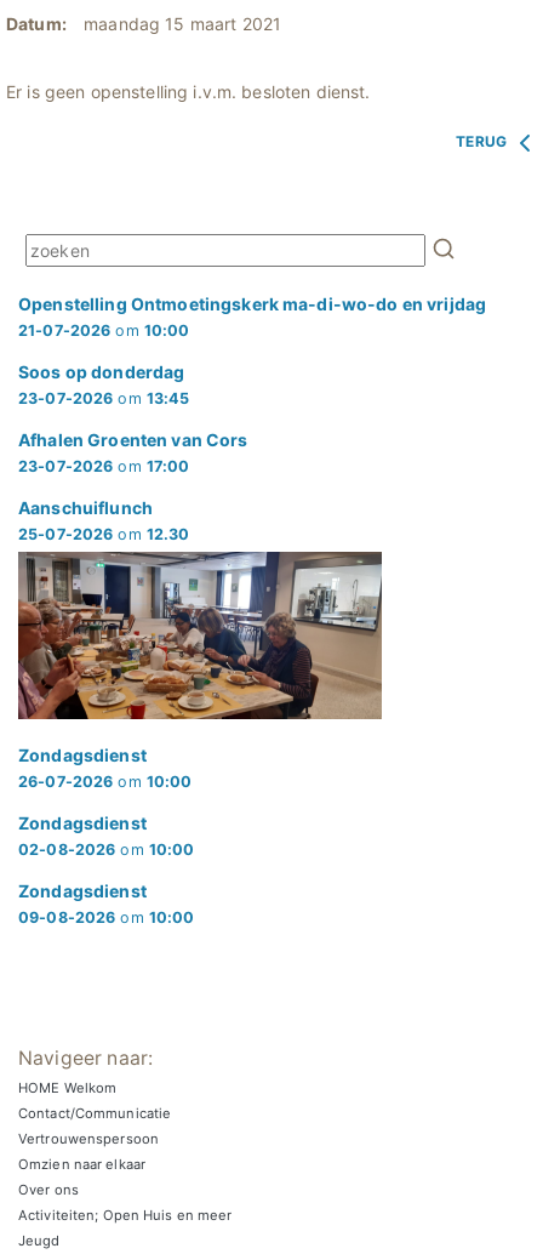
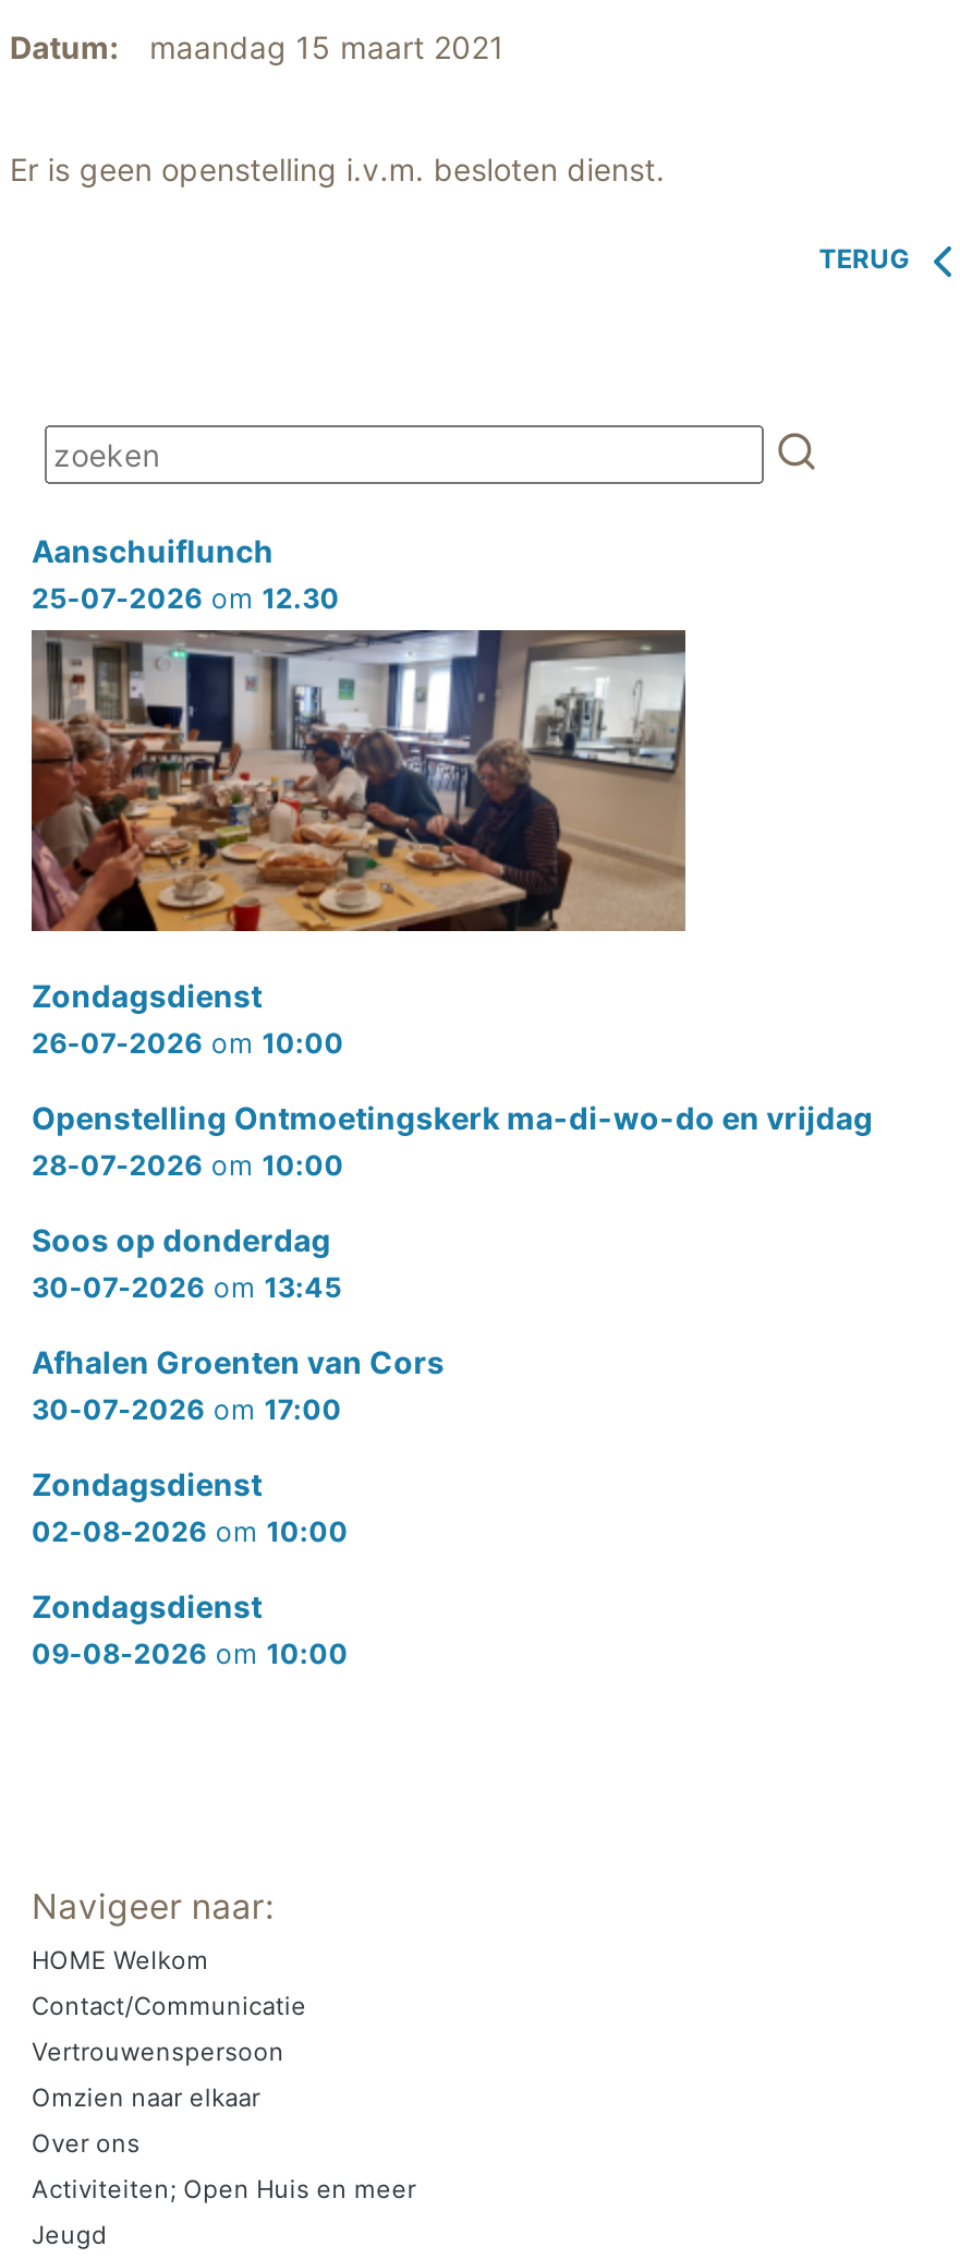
moved [18,293,486,314] -> [32,1099,873,1136]: Openstelling Ontmoetingskerk ma-di-wo-do en vrijdag
[18,321,190,475] 21-07-2026 om 10:00 | 23-07-2026 om 13:45 | 23-07-2026 om 17:00 -> none
moved [18,361,185,382] -> [32,1221,331,1258]: Soos op donderdag
moved [18,429,248,450] -> [32,1343,445,1380]: Afhalen Groenten van Cors
moved [16,497,384,791] -> [27,532,690,1060]: [image] | Aanschuiflunch | 25-07-2026 om 12.30 | Zondagsdienst | 26-07-2026 om 10:00
none -> [32,1149,344,1426] 28-07-2026 om 10:00 | 30-07-2026 om 13:45 | 30-07-2026 om 17:00

